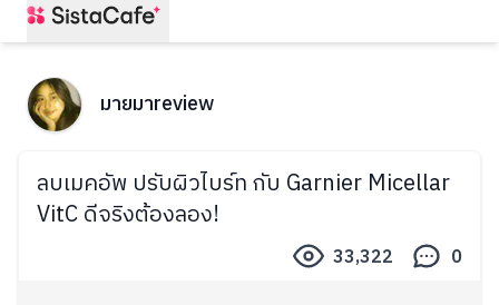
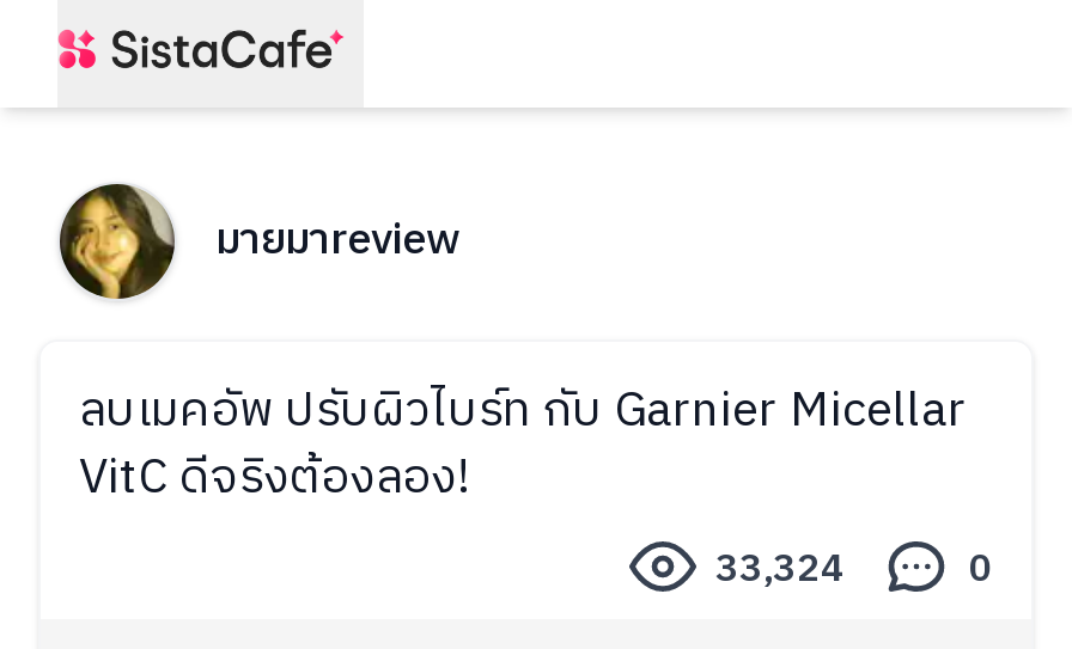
[333,243,462,273] 33,322 0 -> [715,538,993,602] 33,324 0

